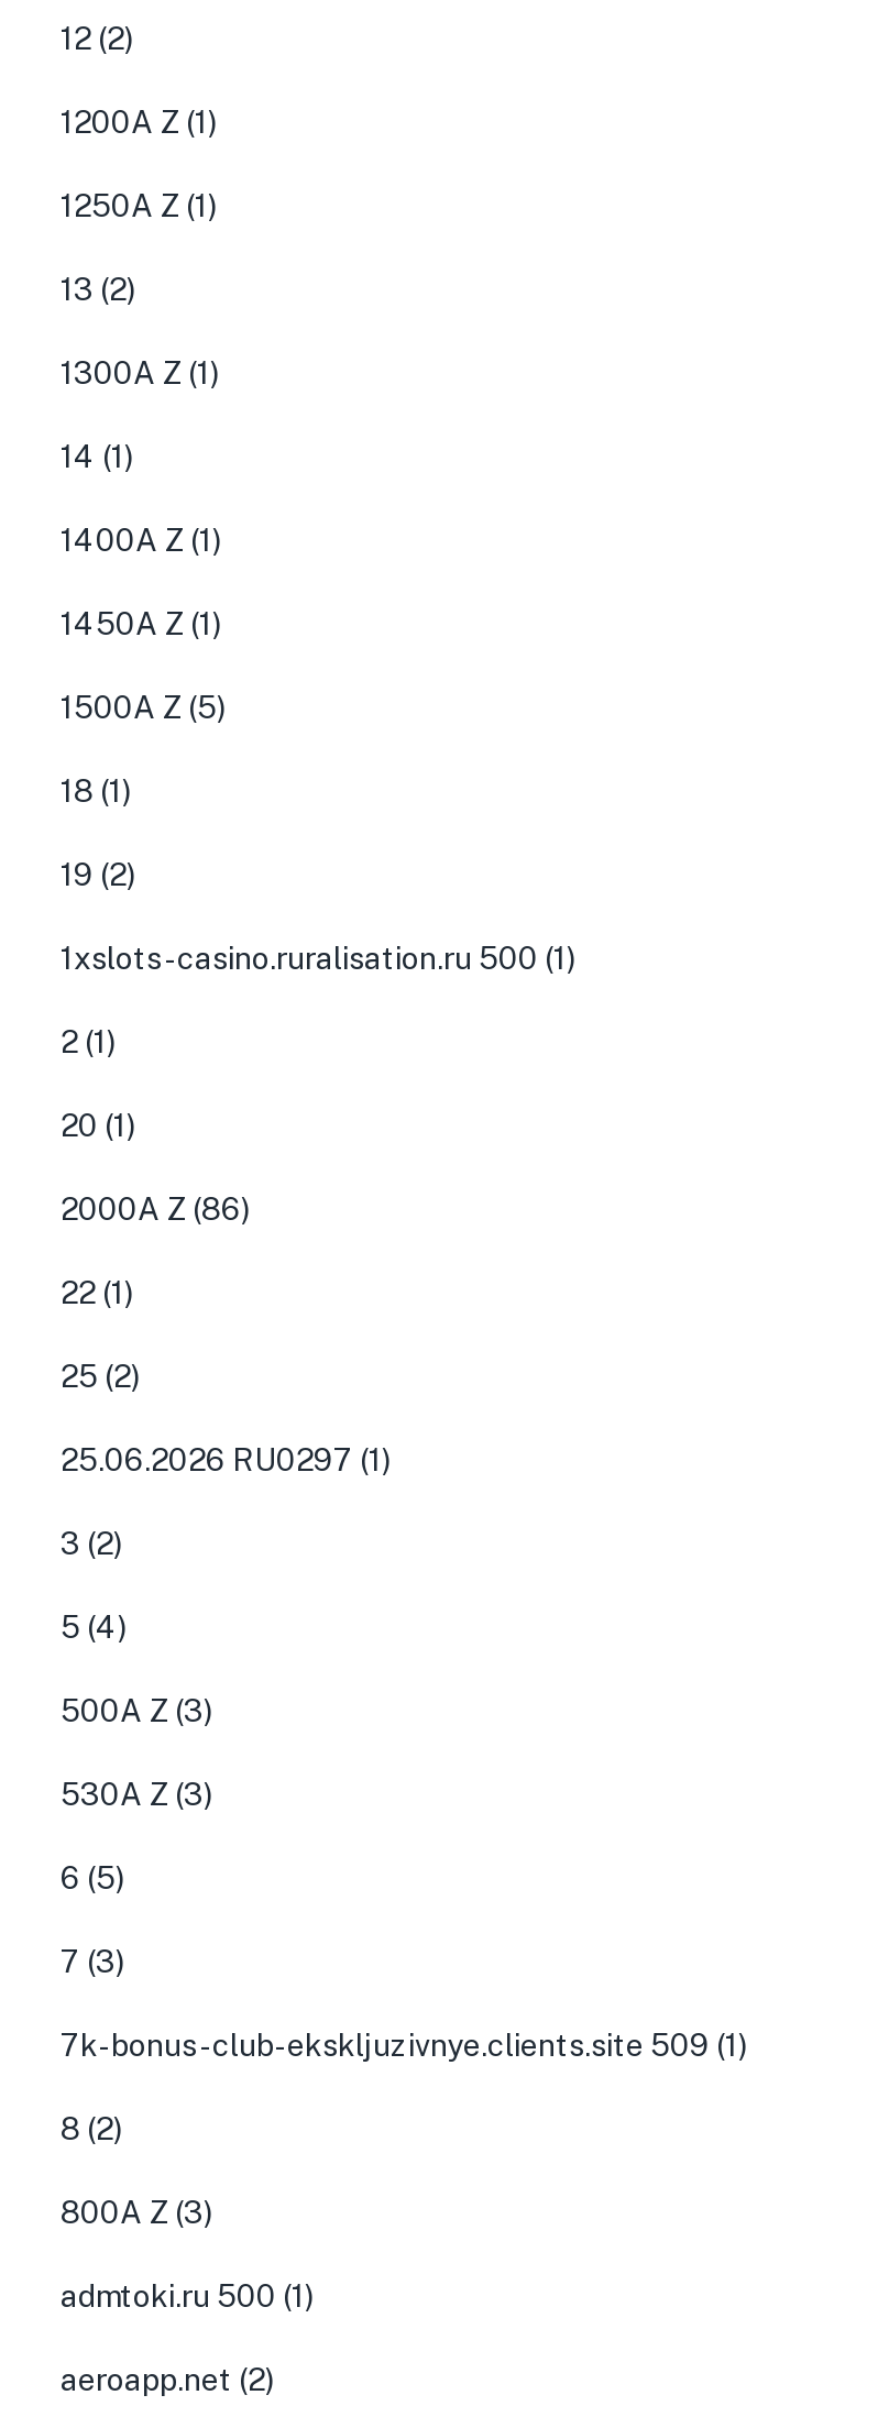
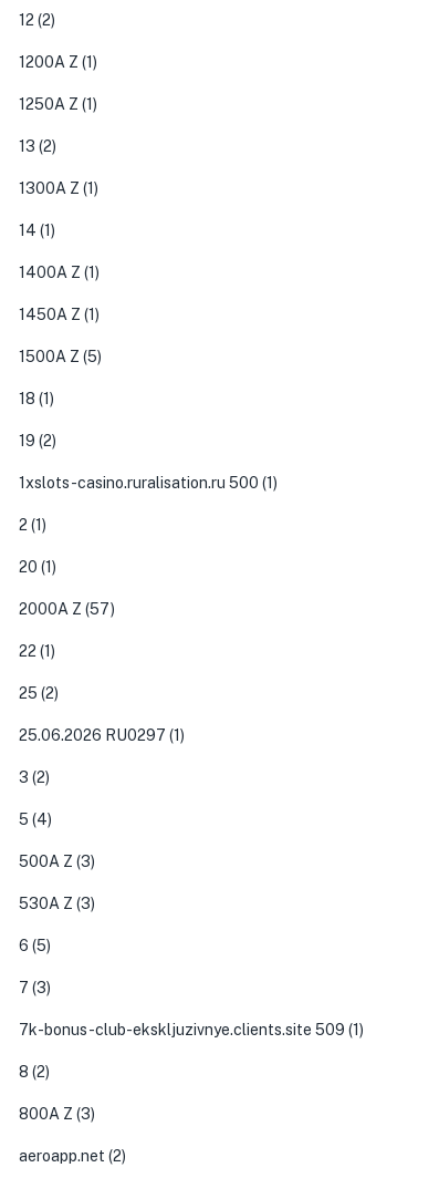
[61,1191,250,1227] 2000A Z (86) -> [19,600,115,618] 2000A Z (57)
[61,2278,314,2314] admtoki.ru 500 (1) -> none

